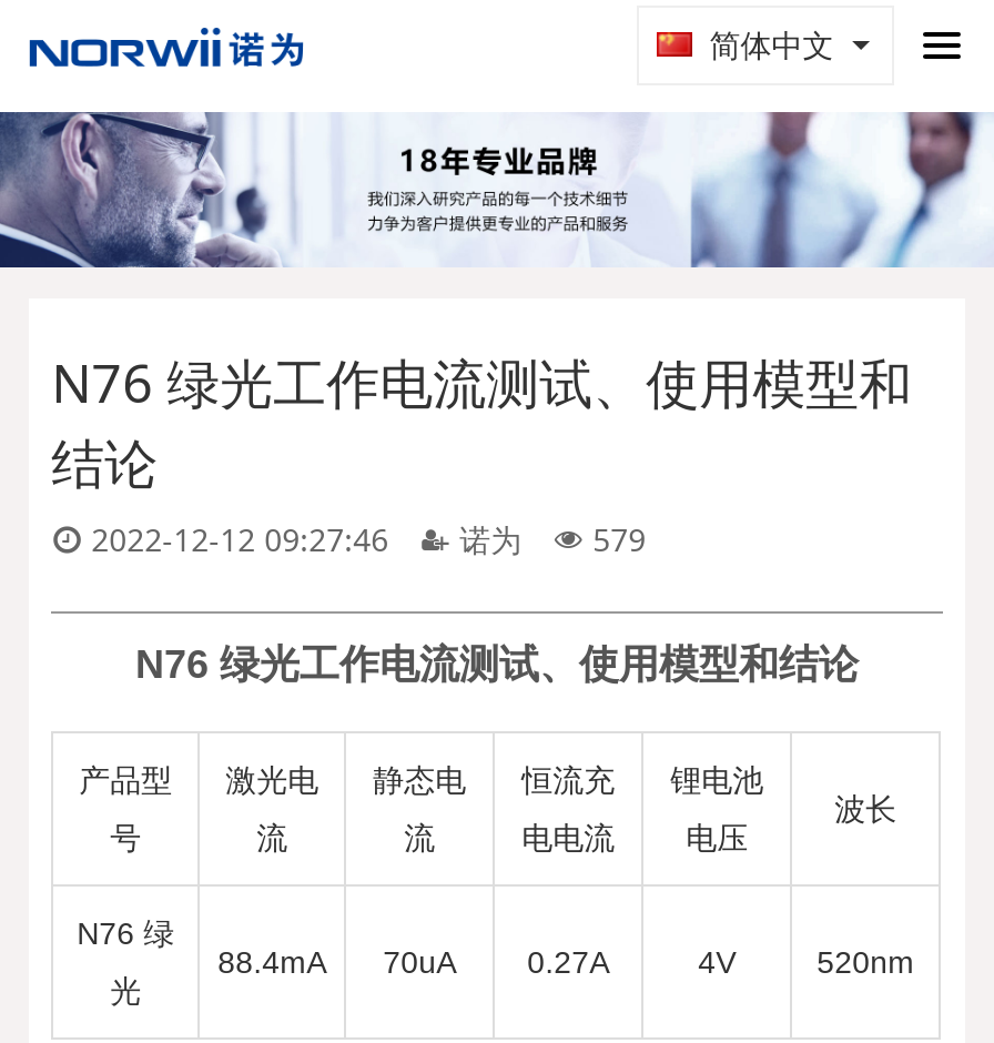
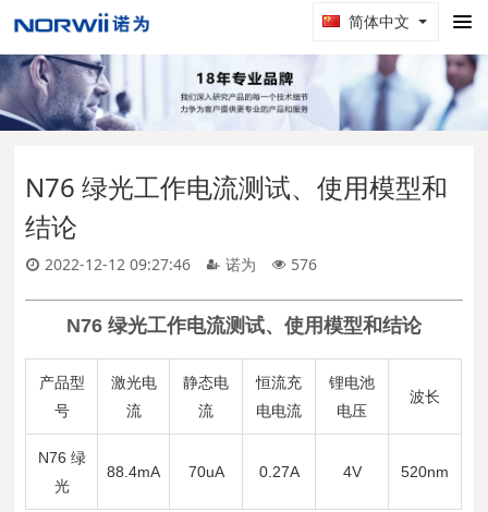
[593,518,646,560] 579 -> [291,254,317,275] 576

